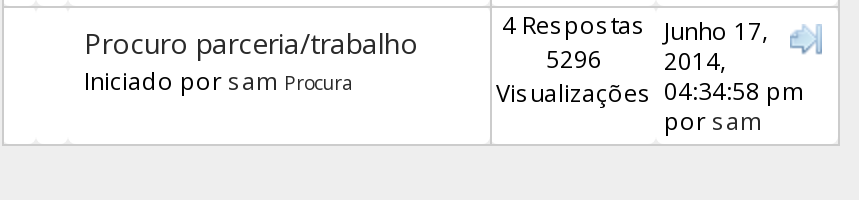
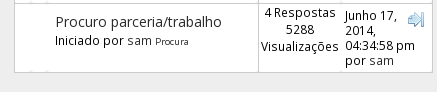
[546,42,726,76] 5296 2014, -> [286,21,376,38] 5288 2014,

